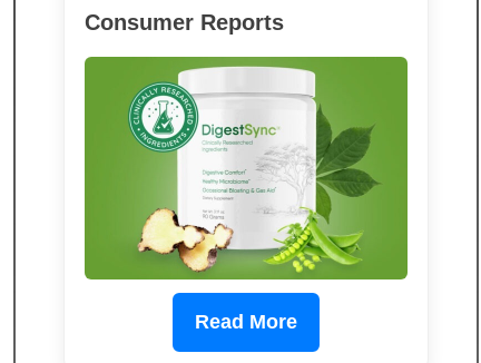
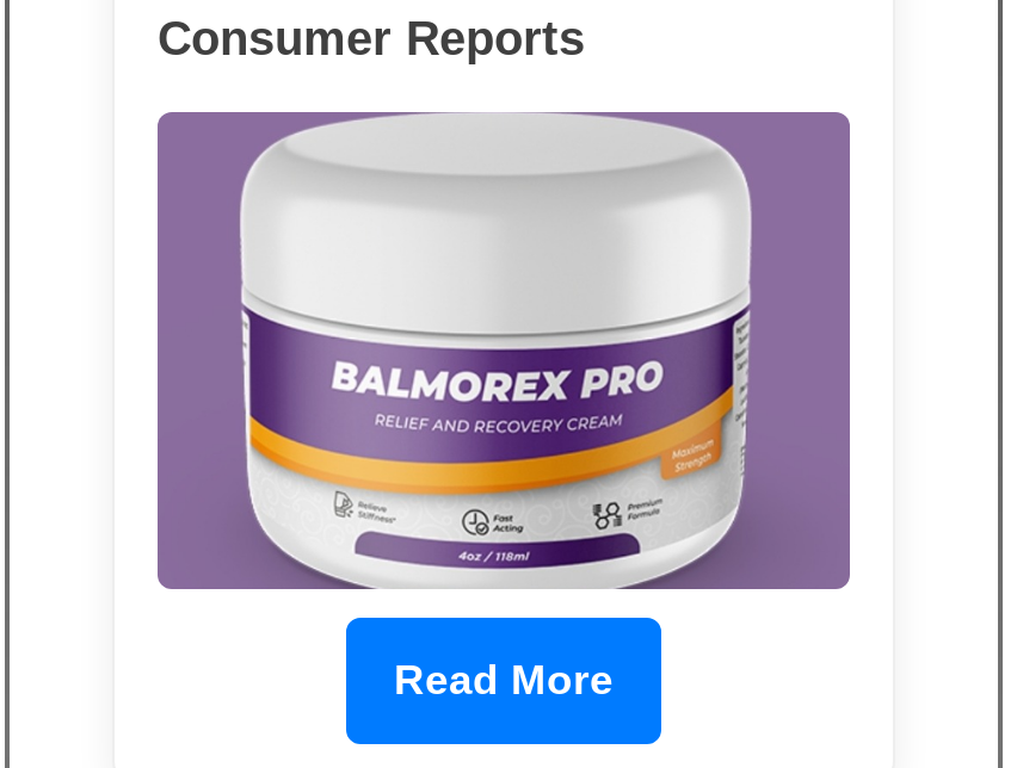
[84,56,409,281] [image] -> [155,110,852,592] [image]

